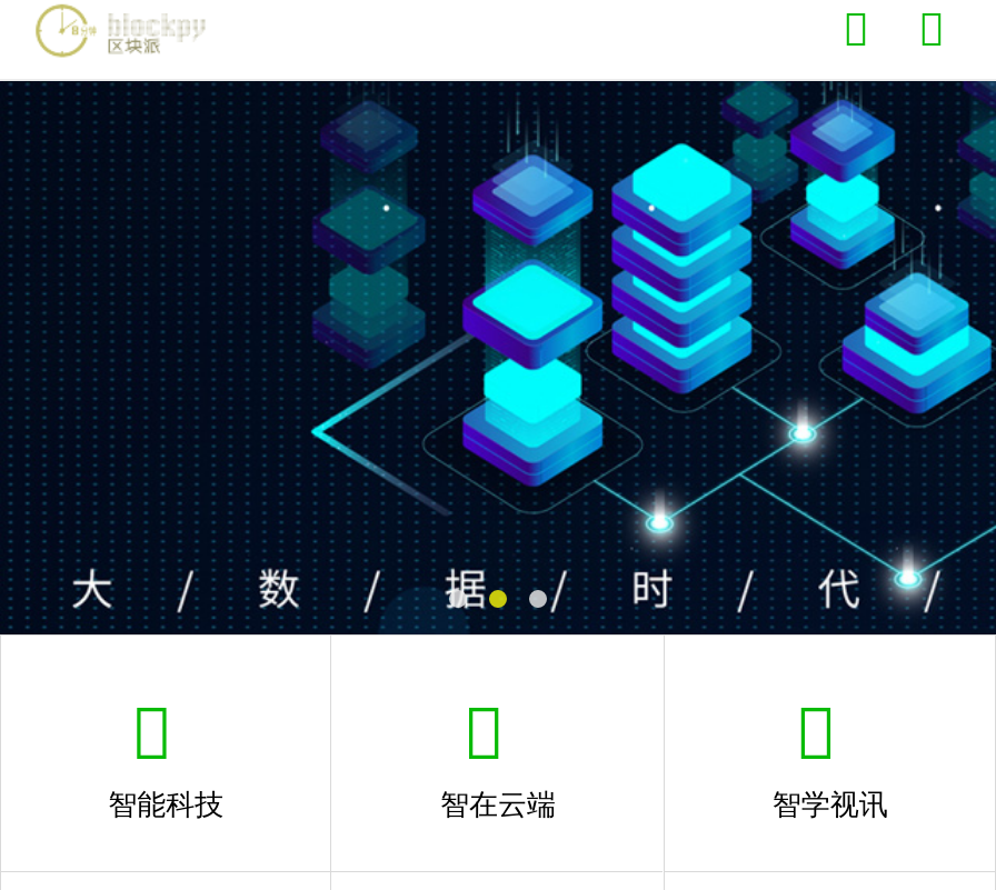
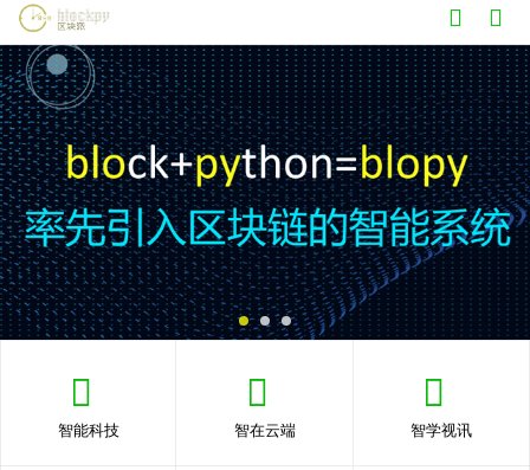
[7,81,989,634] [image] -> [4,45,526,340] [image]

